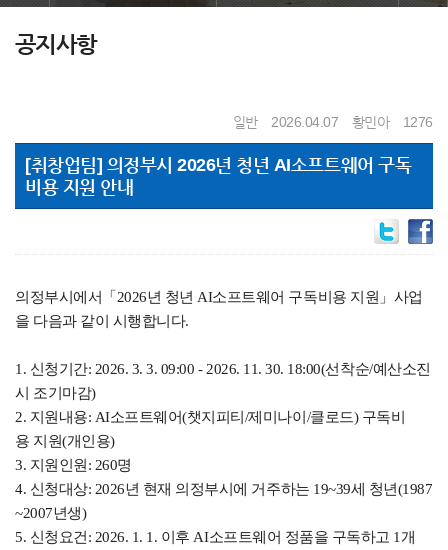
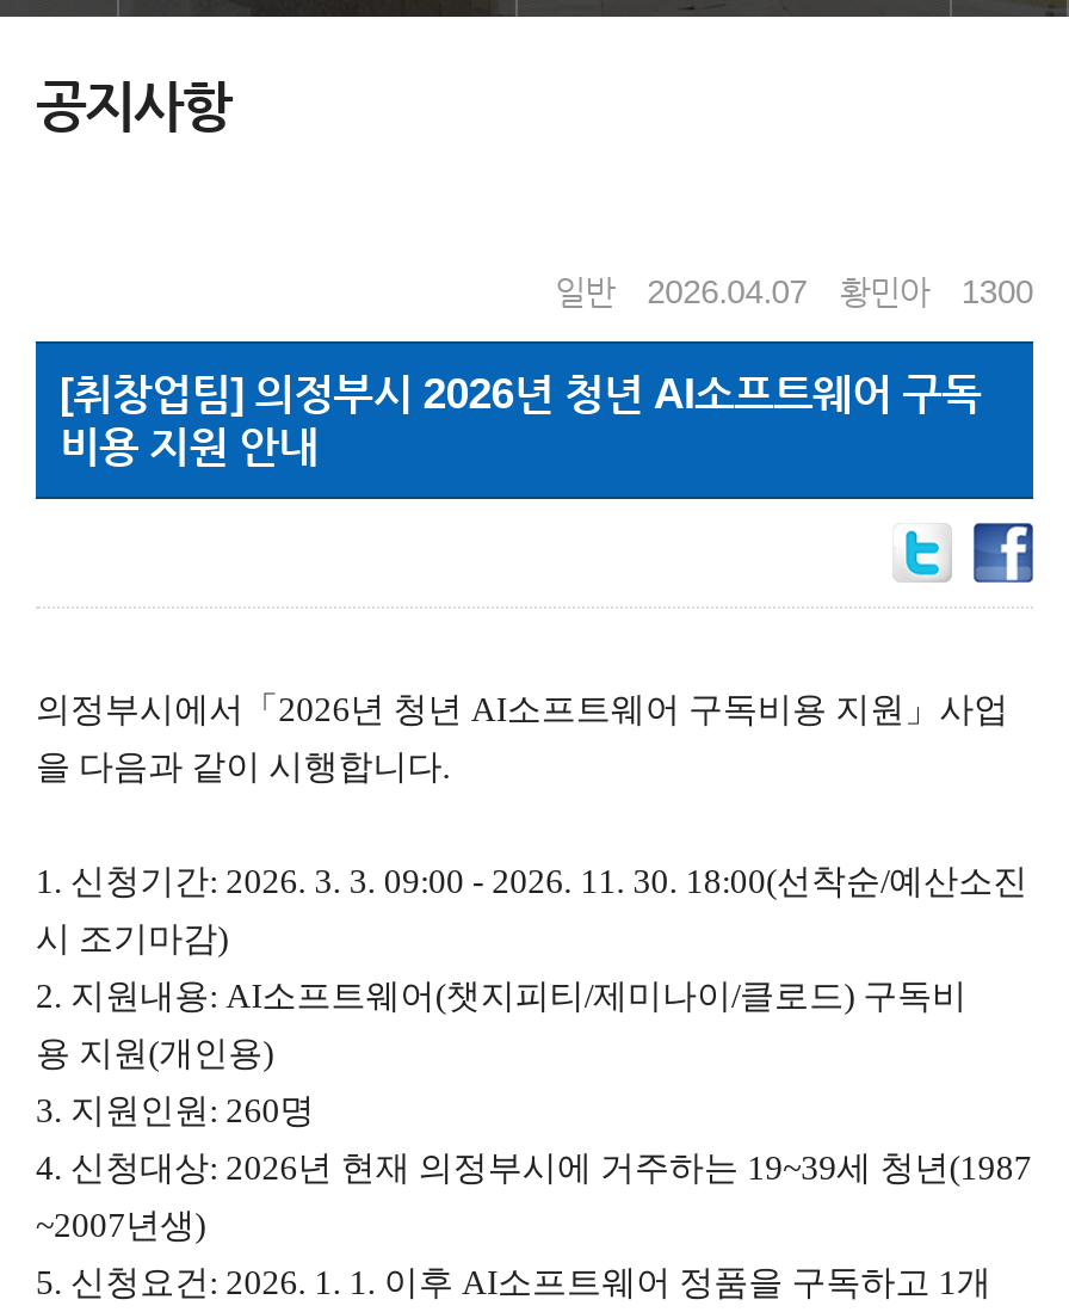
[232,114,433,130] 일반 2026.04.07 황민아 1276 -> [555,272,1033,310] 일반 2026.04.07 황민아 1300

